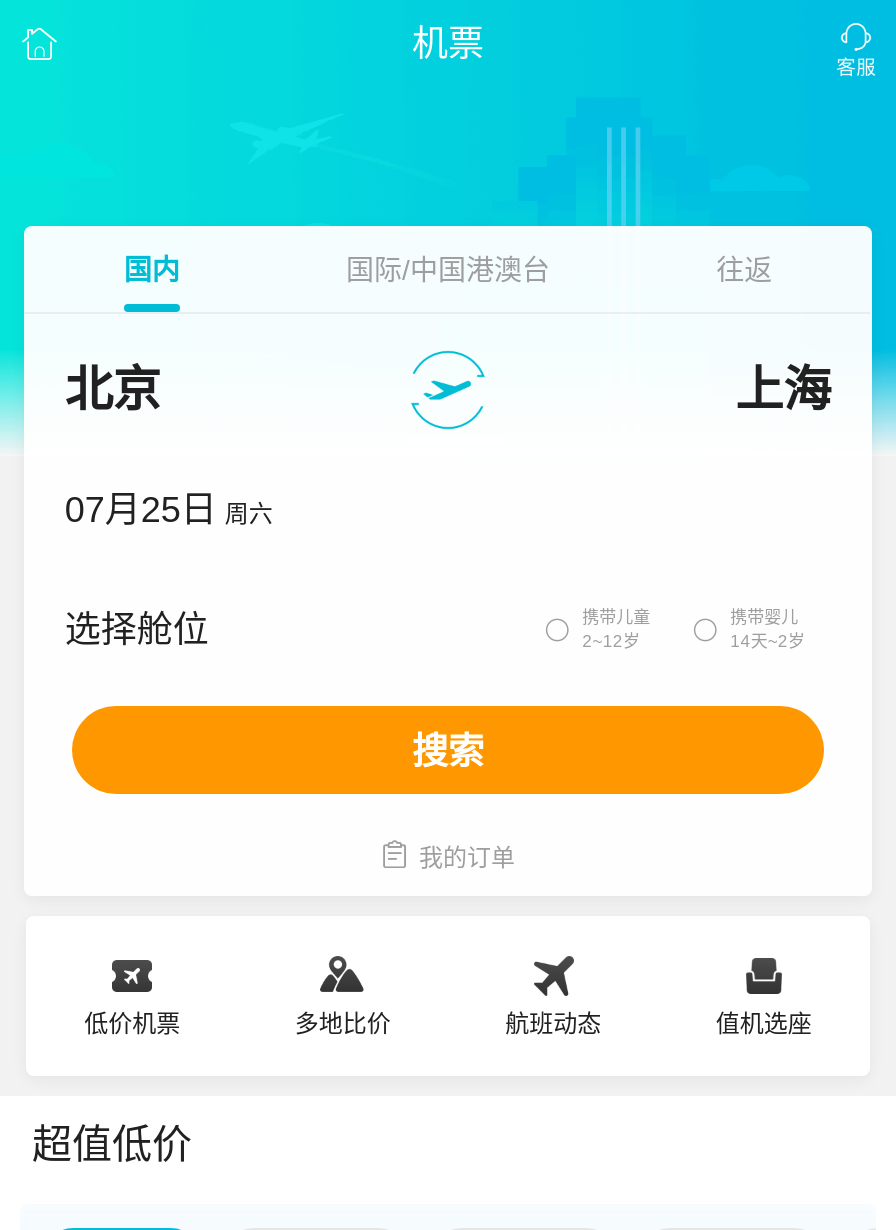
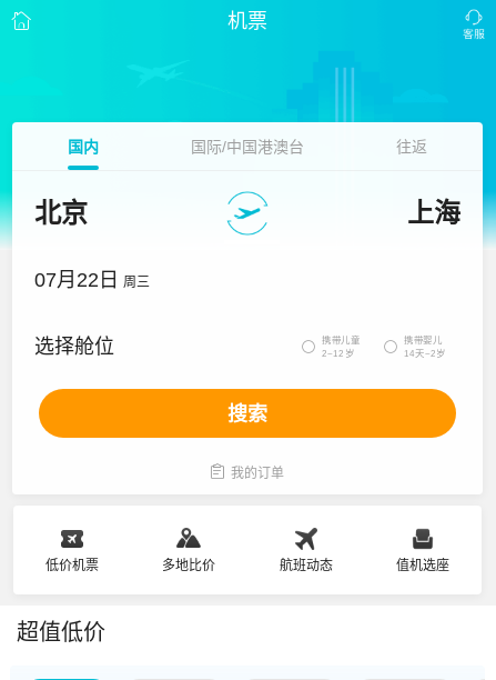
[65,490,273,530] 07月25日 周六 -> [35,269,150,291] 07月22日 周三

